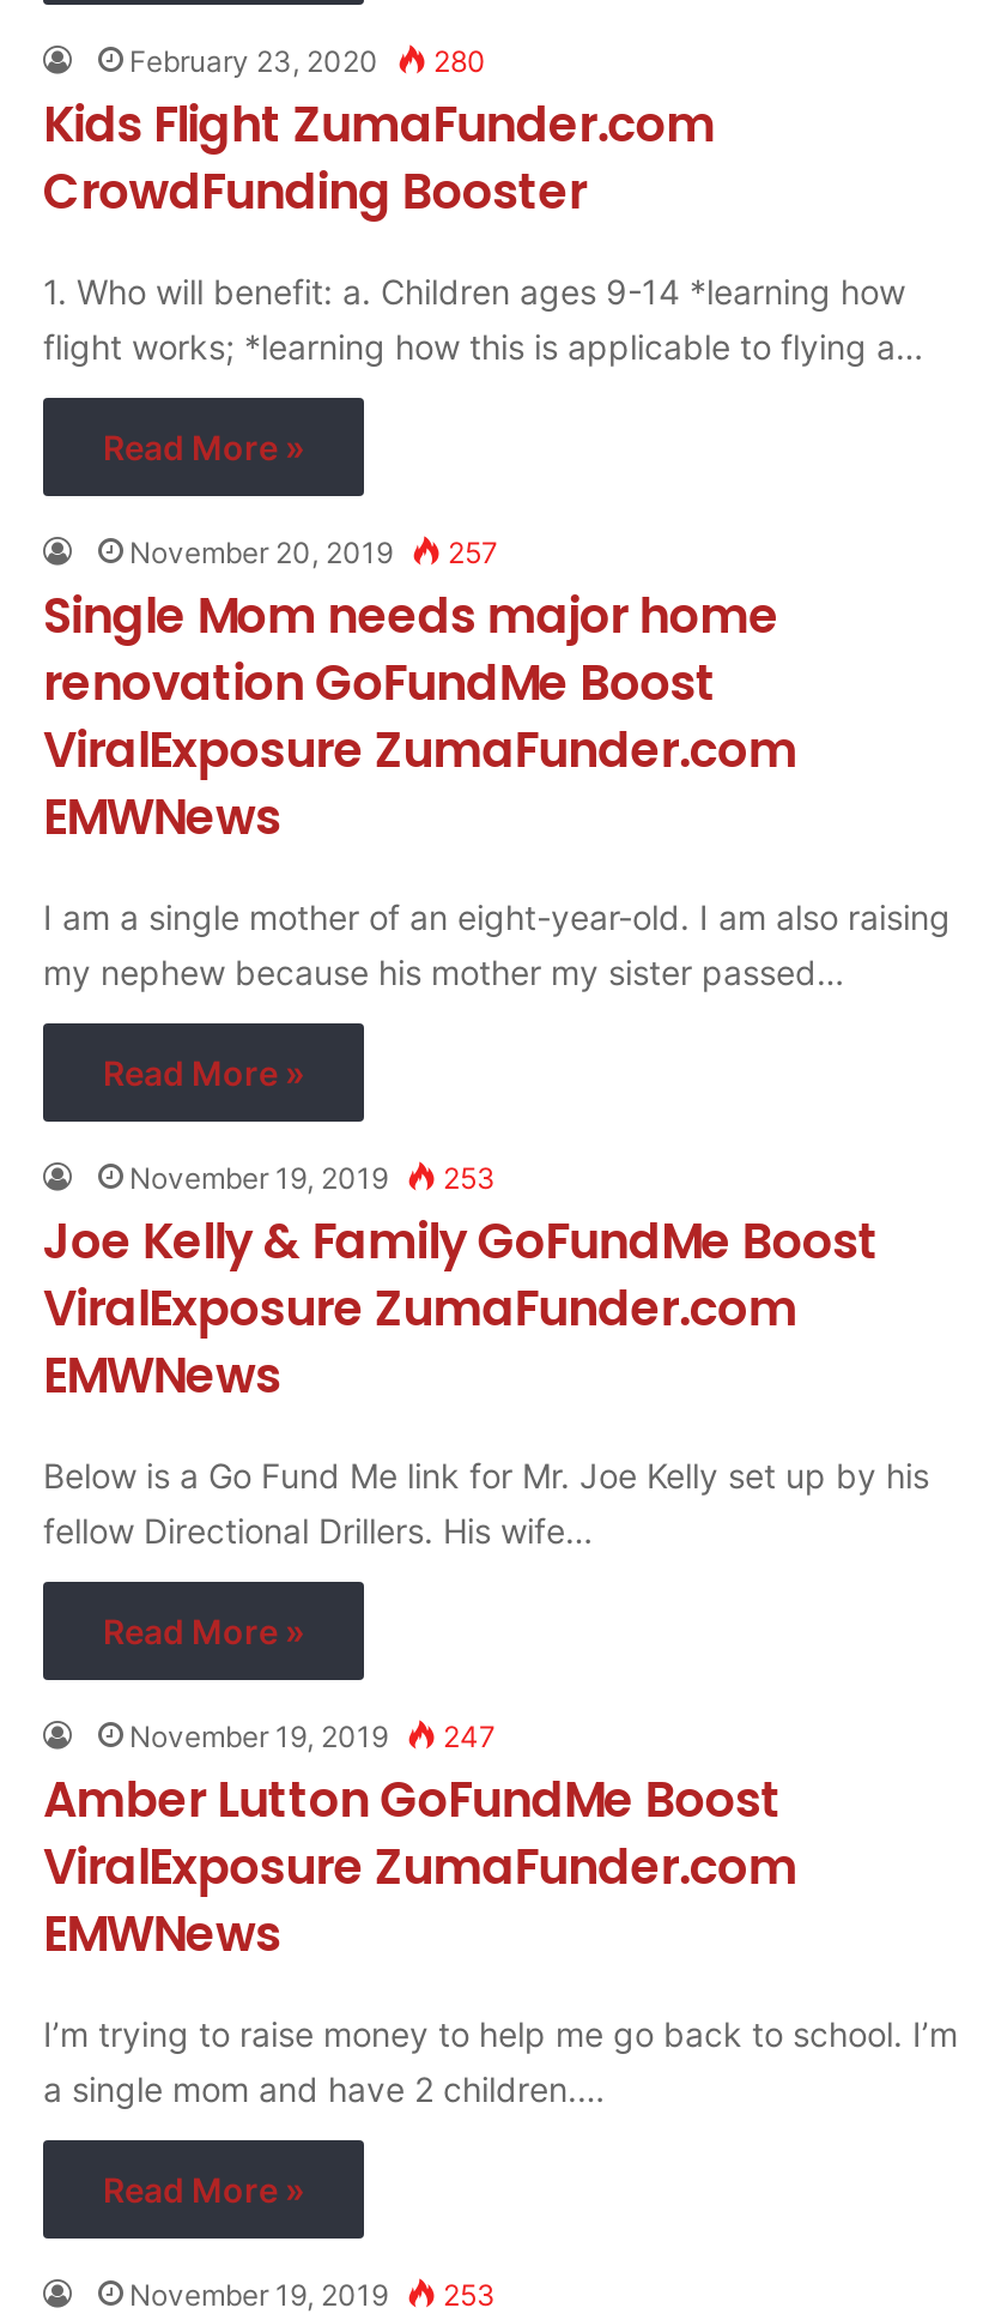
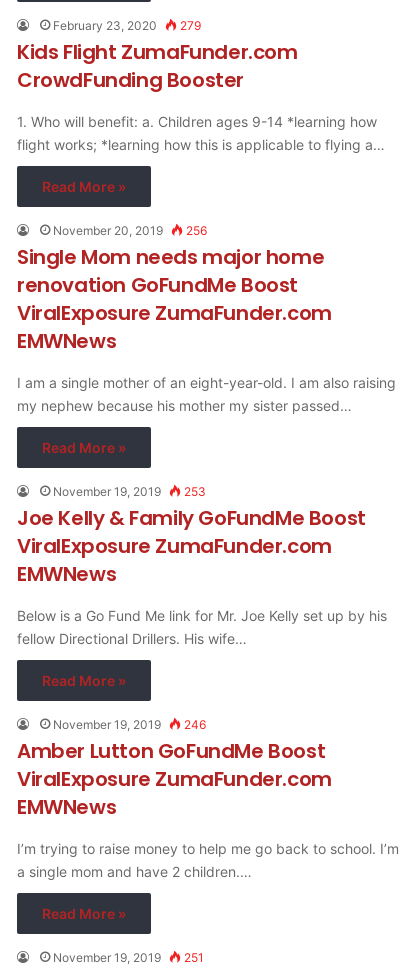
[129,43,486,79] February 23, 2020 280 -> [53,18,201,33] February 23, 2020 279
[129,534,498,570] November 20, 2019 257 -> [53,223,207,238] November 20, 2019 256
[129,1718,496,1754] November 19, 2019 247 -> [53,717,206,732] November 19, 2019 246
[129,2277,496,2313] November 19, 2019 253 -> [53,950,204,965] November 19, 2019 251

